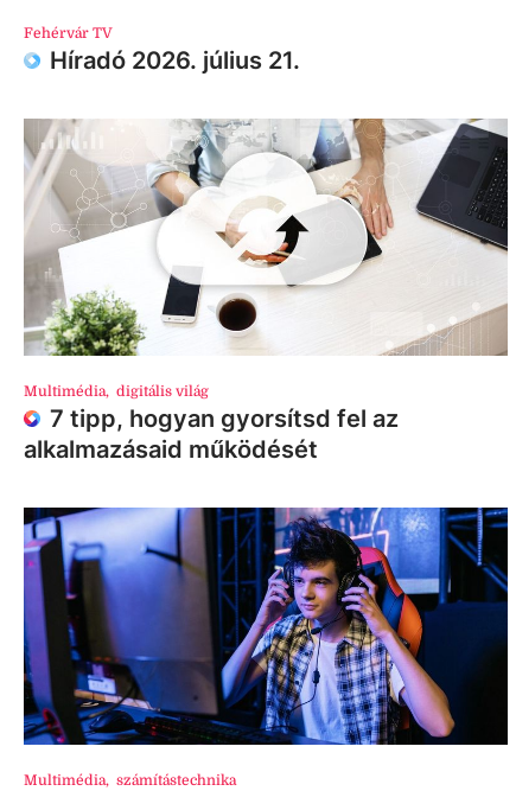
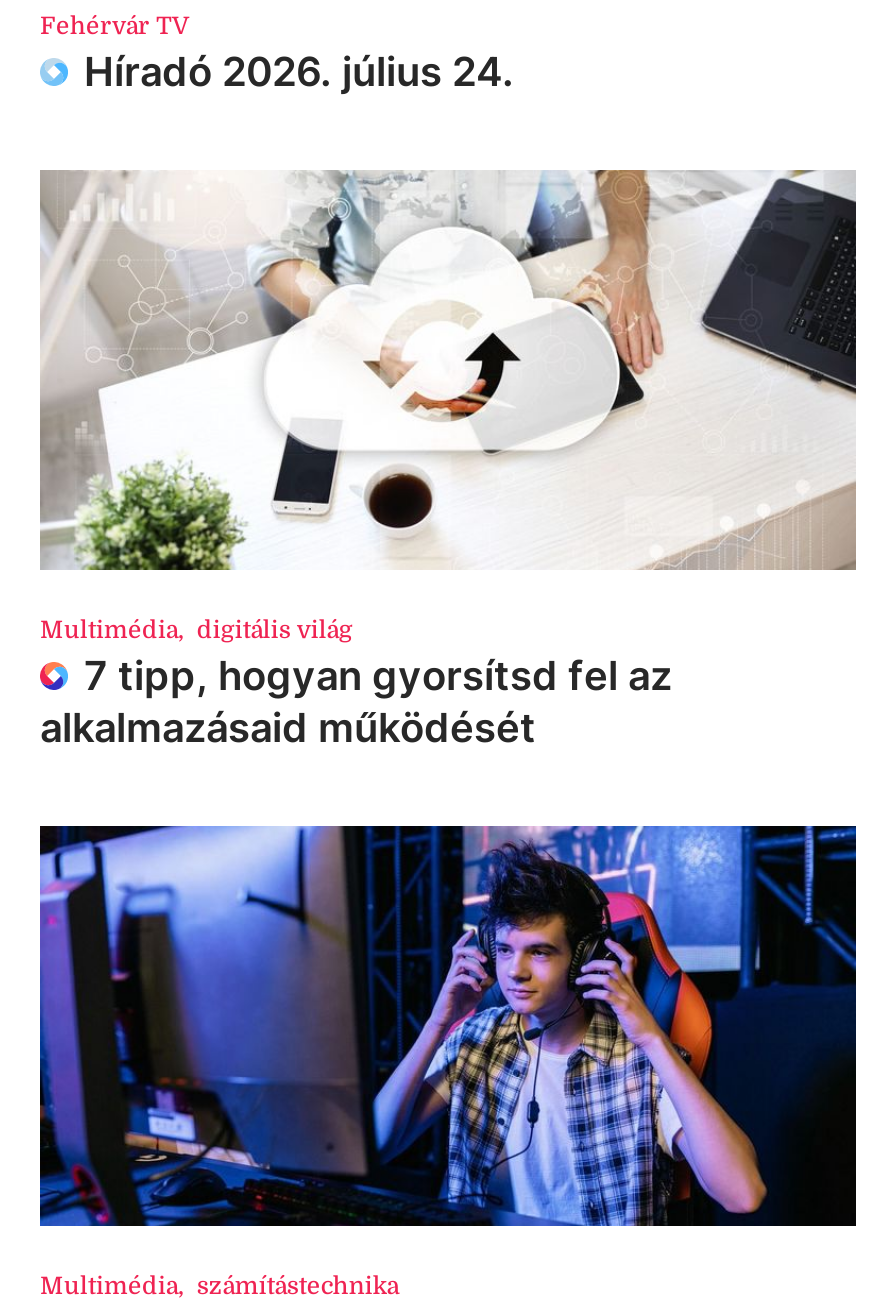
[50,46,300,74] Híradó 2026. július 21. -> [84,47,514,95] Híradó 2026. július 24.

